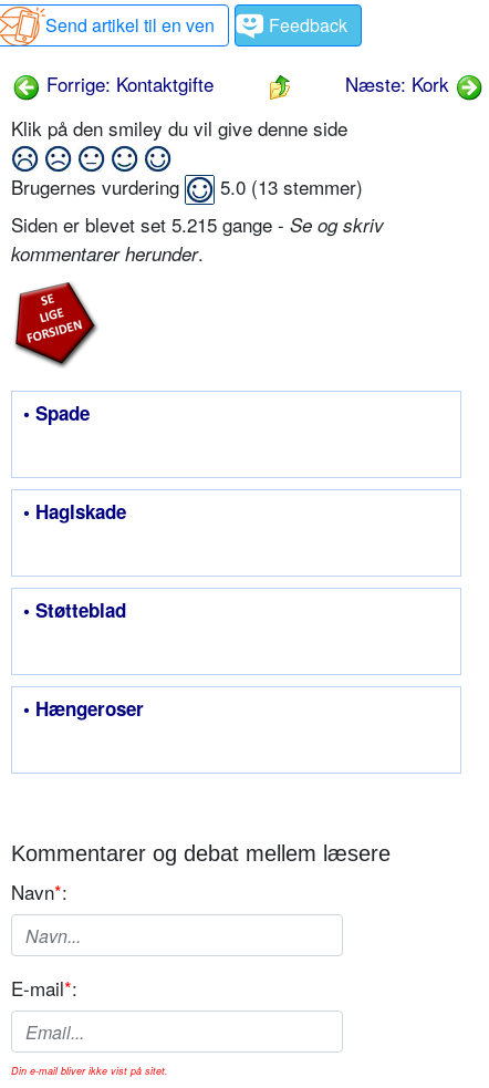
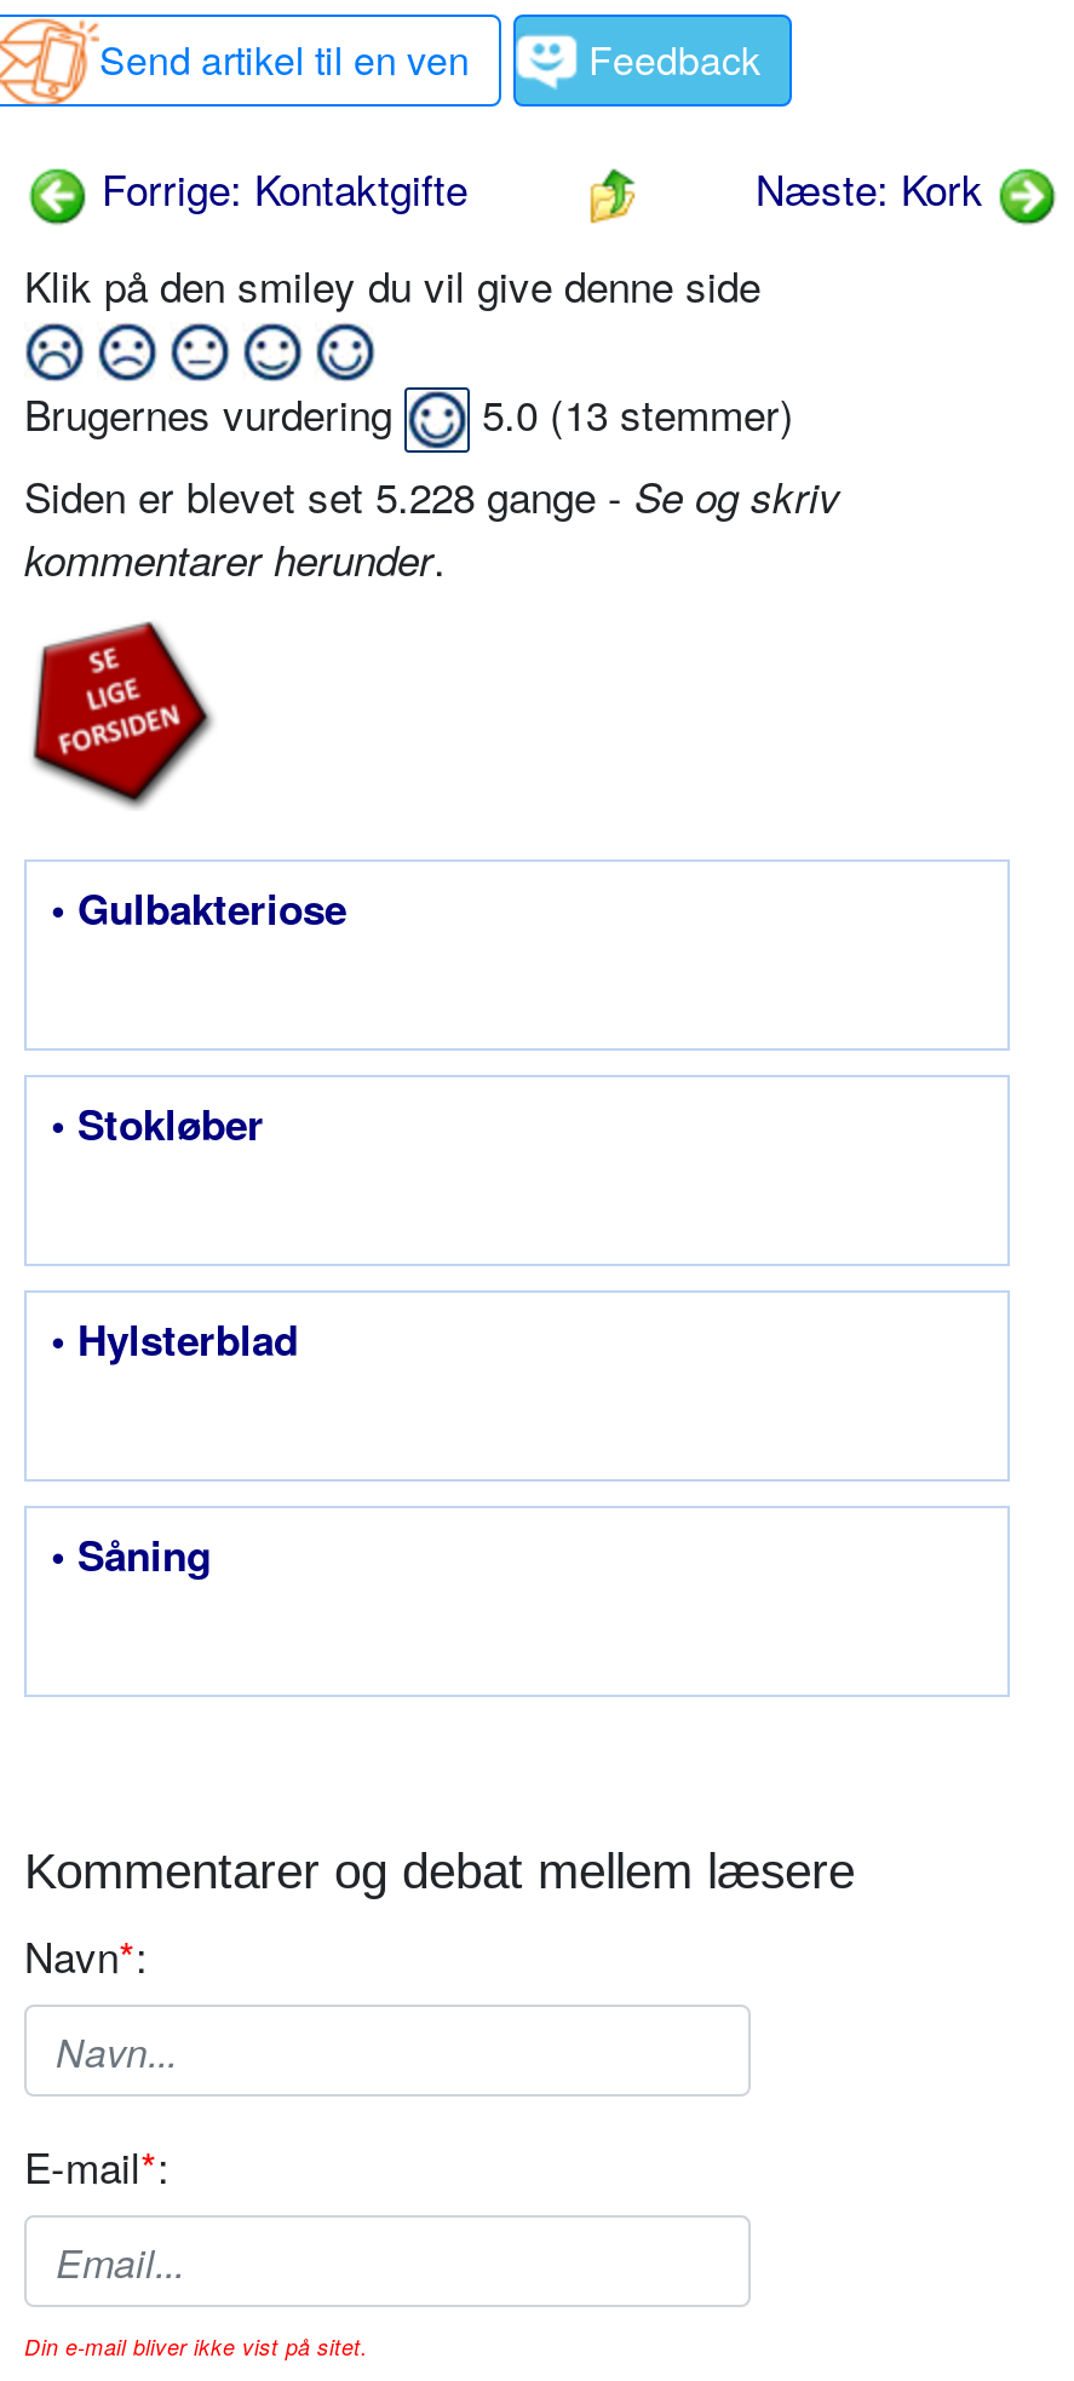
[11,211,384,238] Siden er blevet set 5.215 gange - Se og skriv -> [24,465,840,526] Siden er blevet set 5.228 gange - Se og skriv
[23,400,90,426] • Spade -> [51,879,346,937] • Gulbakteriose
[23,498,126,525] • Haglskade -> [51,1095,264,1153] • Stokløber
[23,597,126,623] • Støtteblad -> [51,1310,298,1368] • Hylsterblad
[23,695,144,722] • Hængeroser -> [51,1526,211,1584] • Såning

